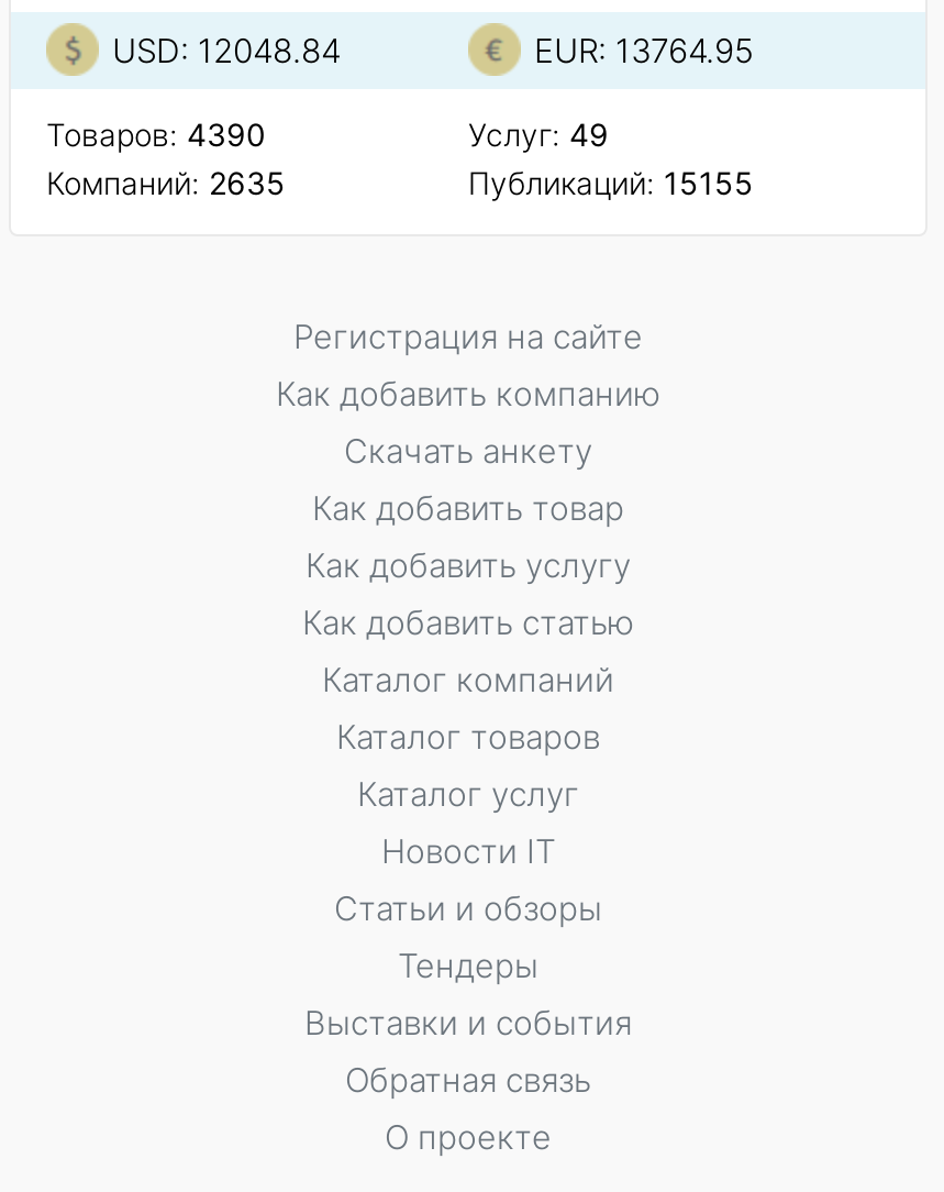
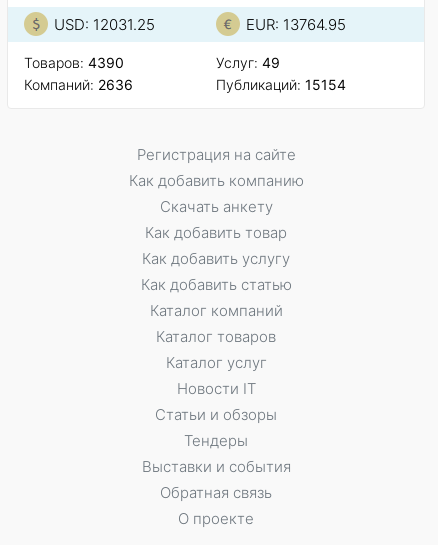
[112,30,341,72] USD: 12048.84 -> [54,15,155,34] USD: 12031.25
[46,165,286,202] Компаний: 2635 -> [24,76,133,93] Компаний: 2636
[468,165,754,202] Публикаций: 15155 -> [216,76,346,93] Публикаций: 15154

